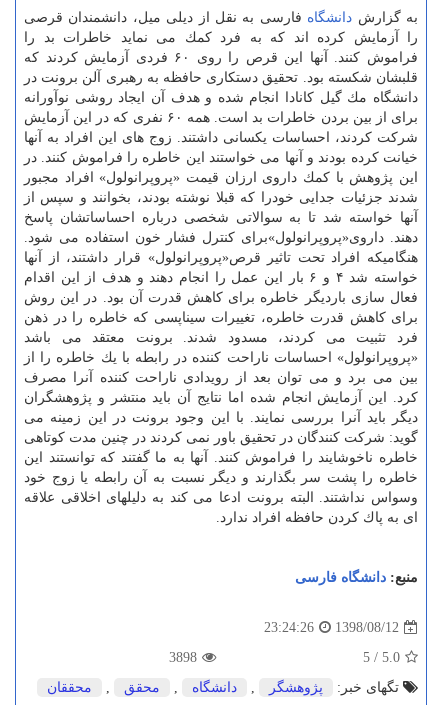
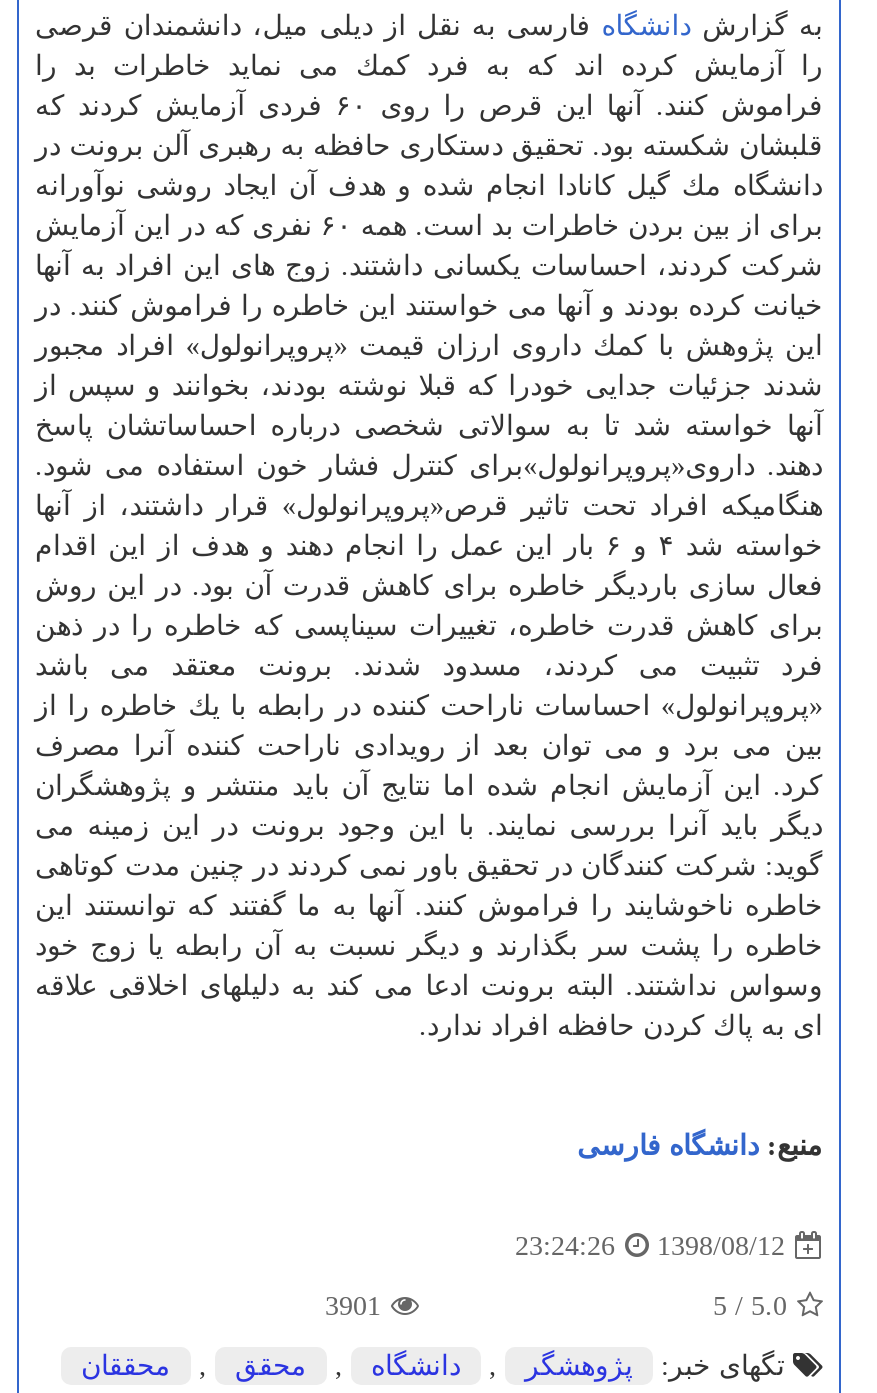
[169,650,197,665] 3898 -> [325,1292,381,1322] 3901

